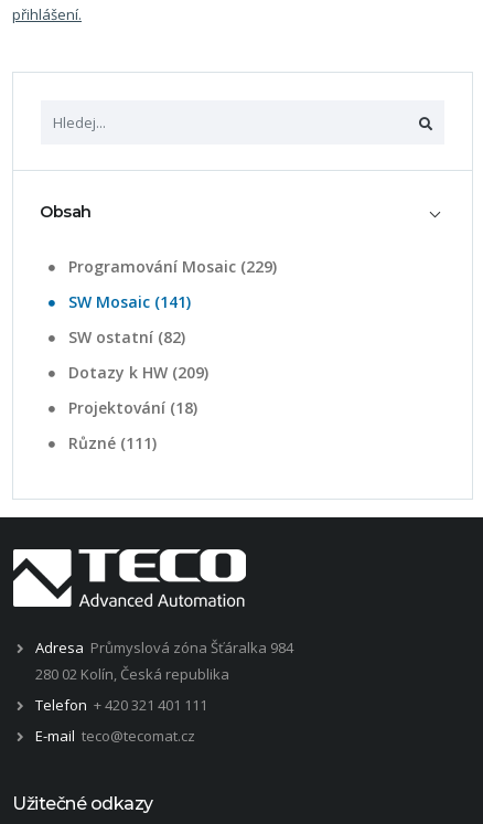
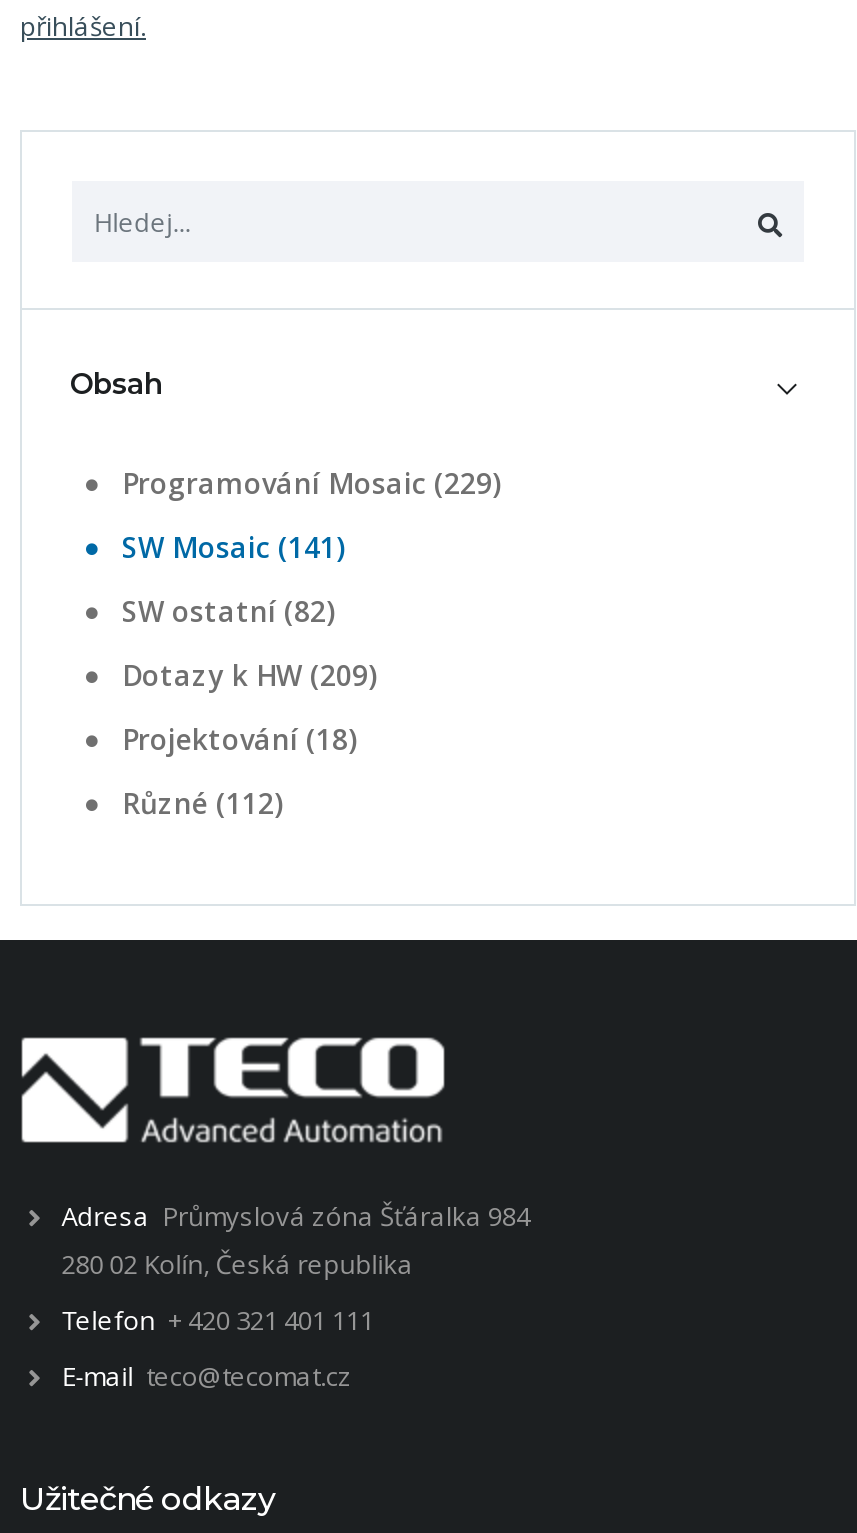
[64,432,157,453] Různé (111) -> [114,784,282,822] Různé (112)

